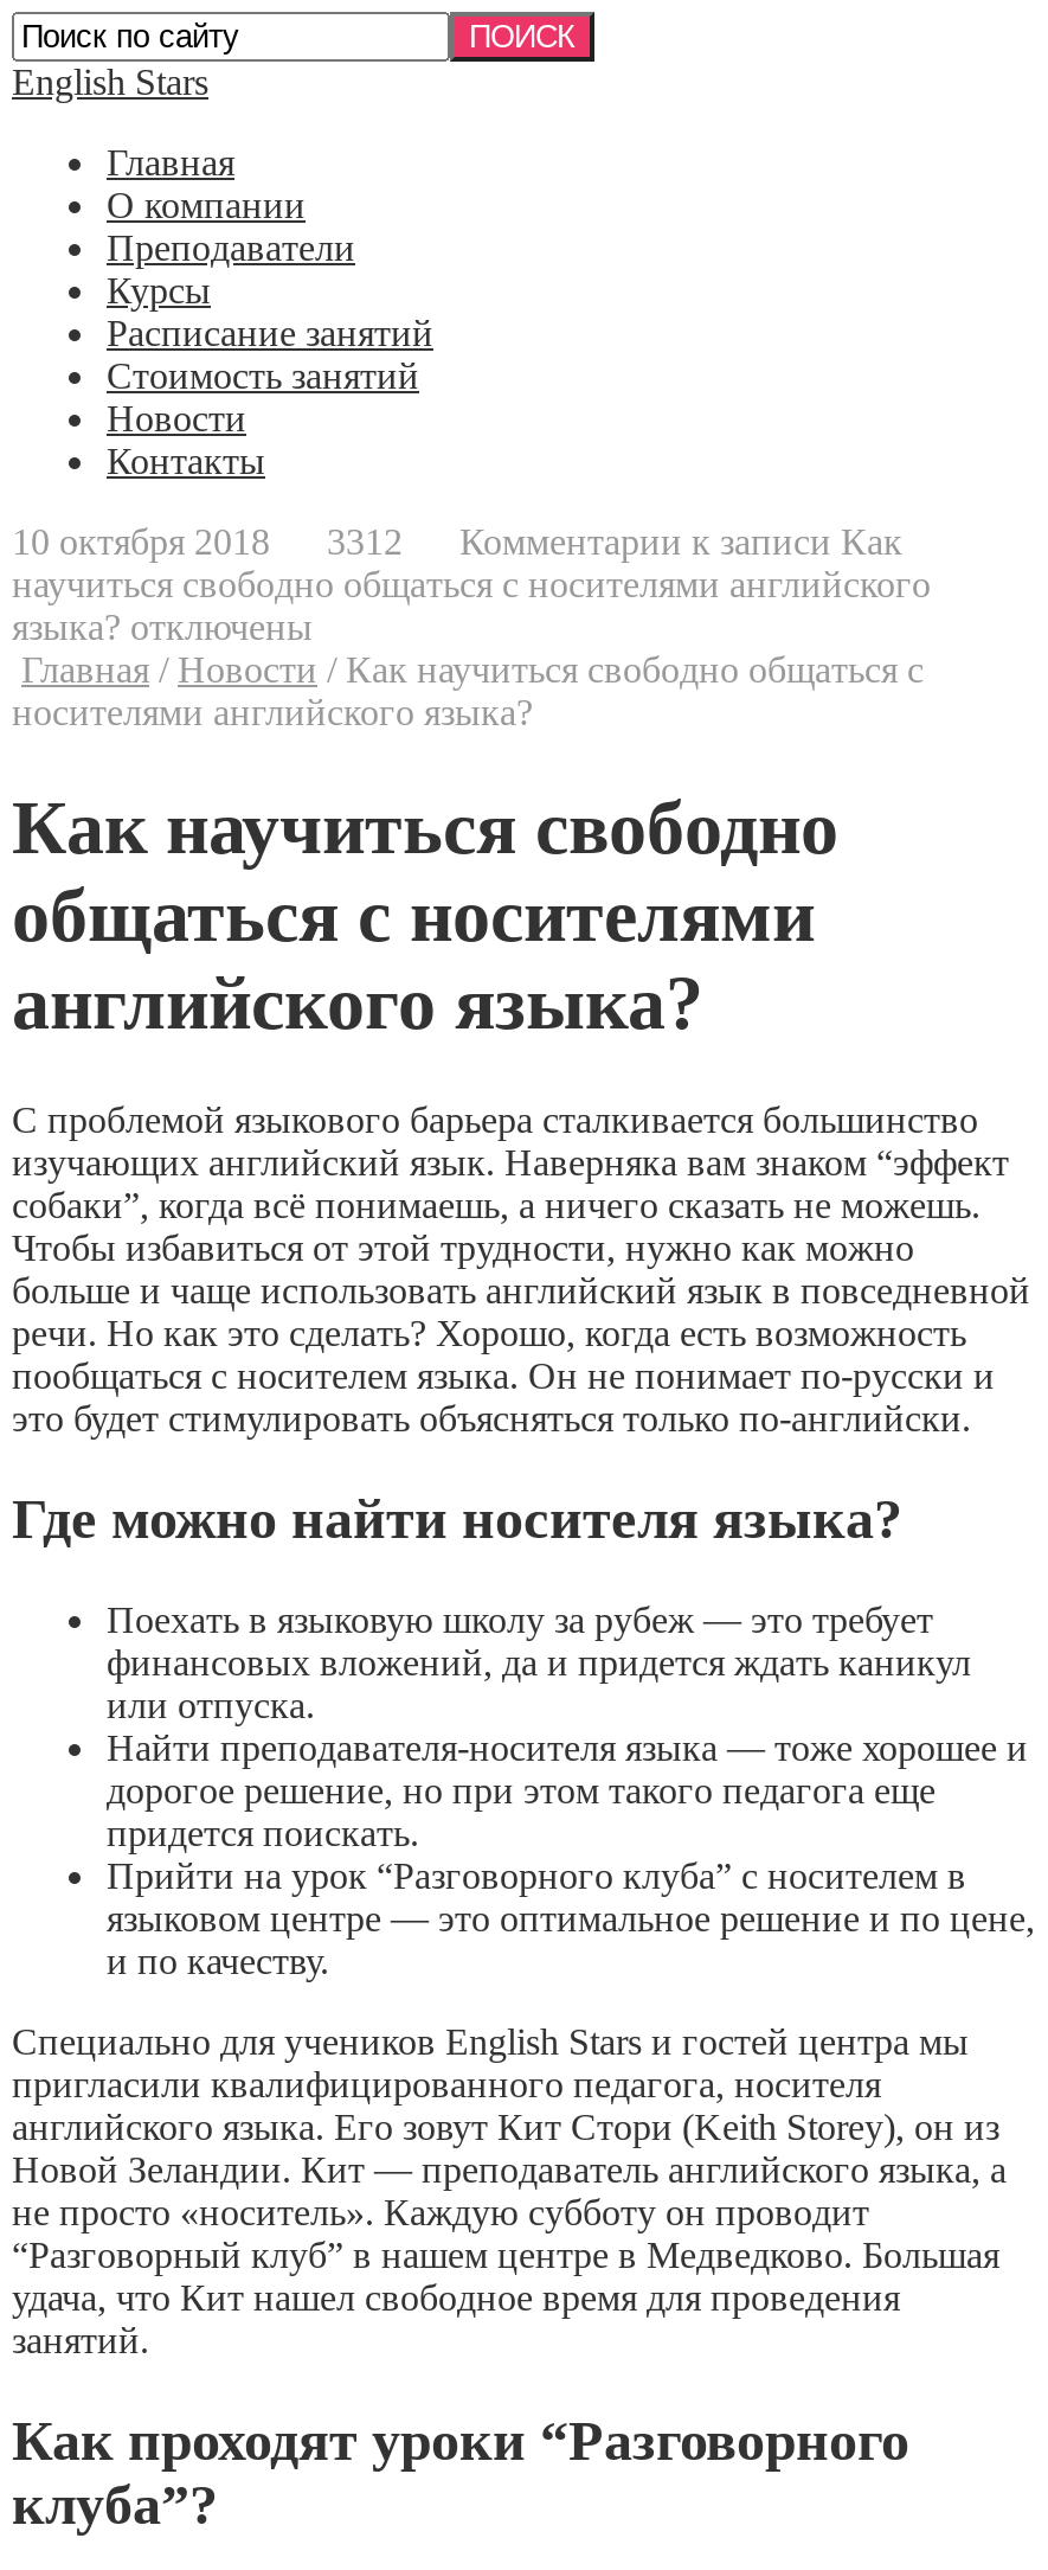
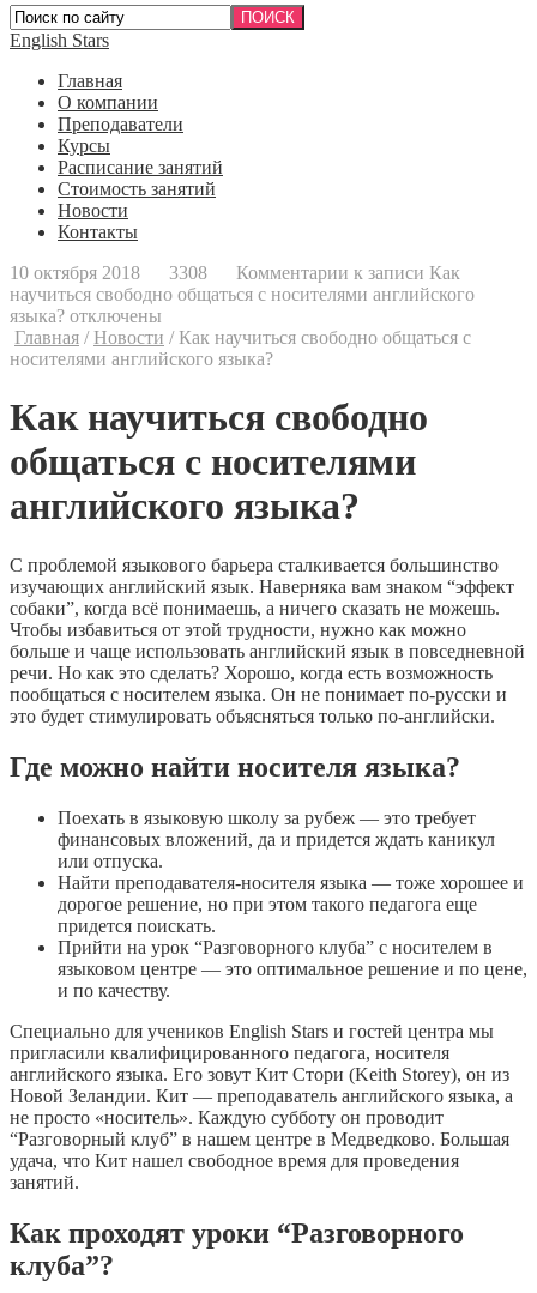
[12,521,902,562] 10 октября 2018 3312 Комментарии к записи Как -> [10,262,460,283] 10 октября 2018 3308 Комментарии к записи Как

